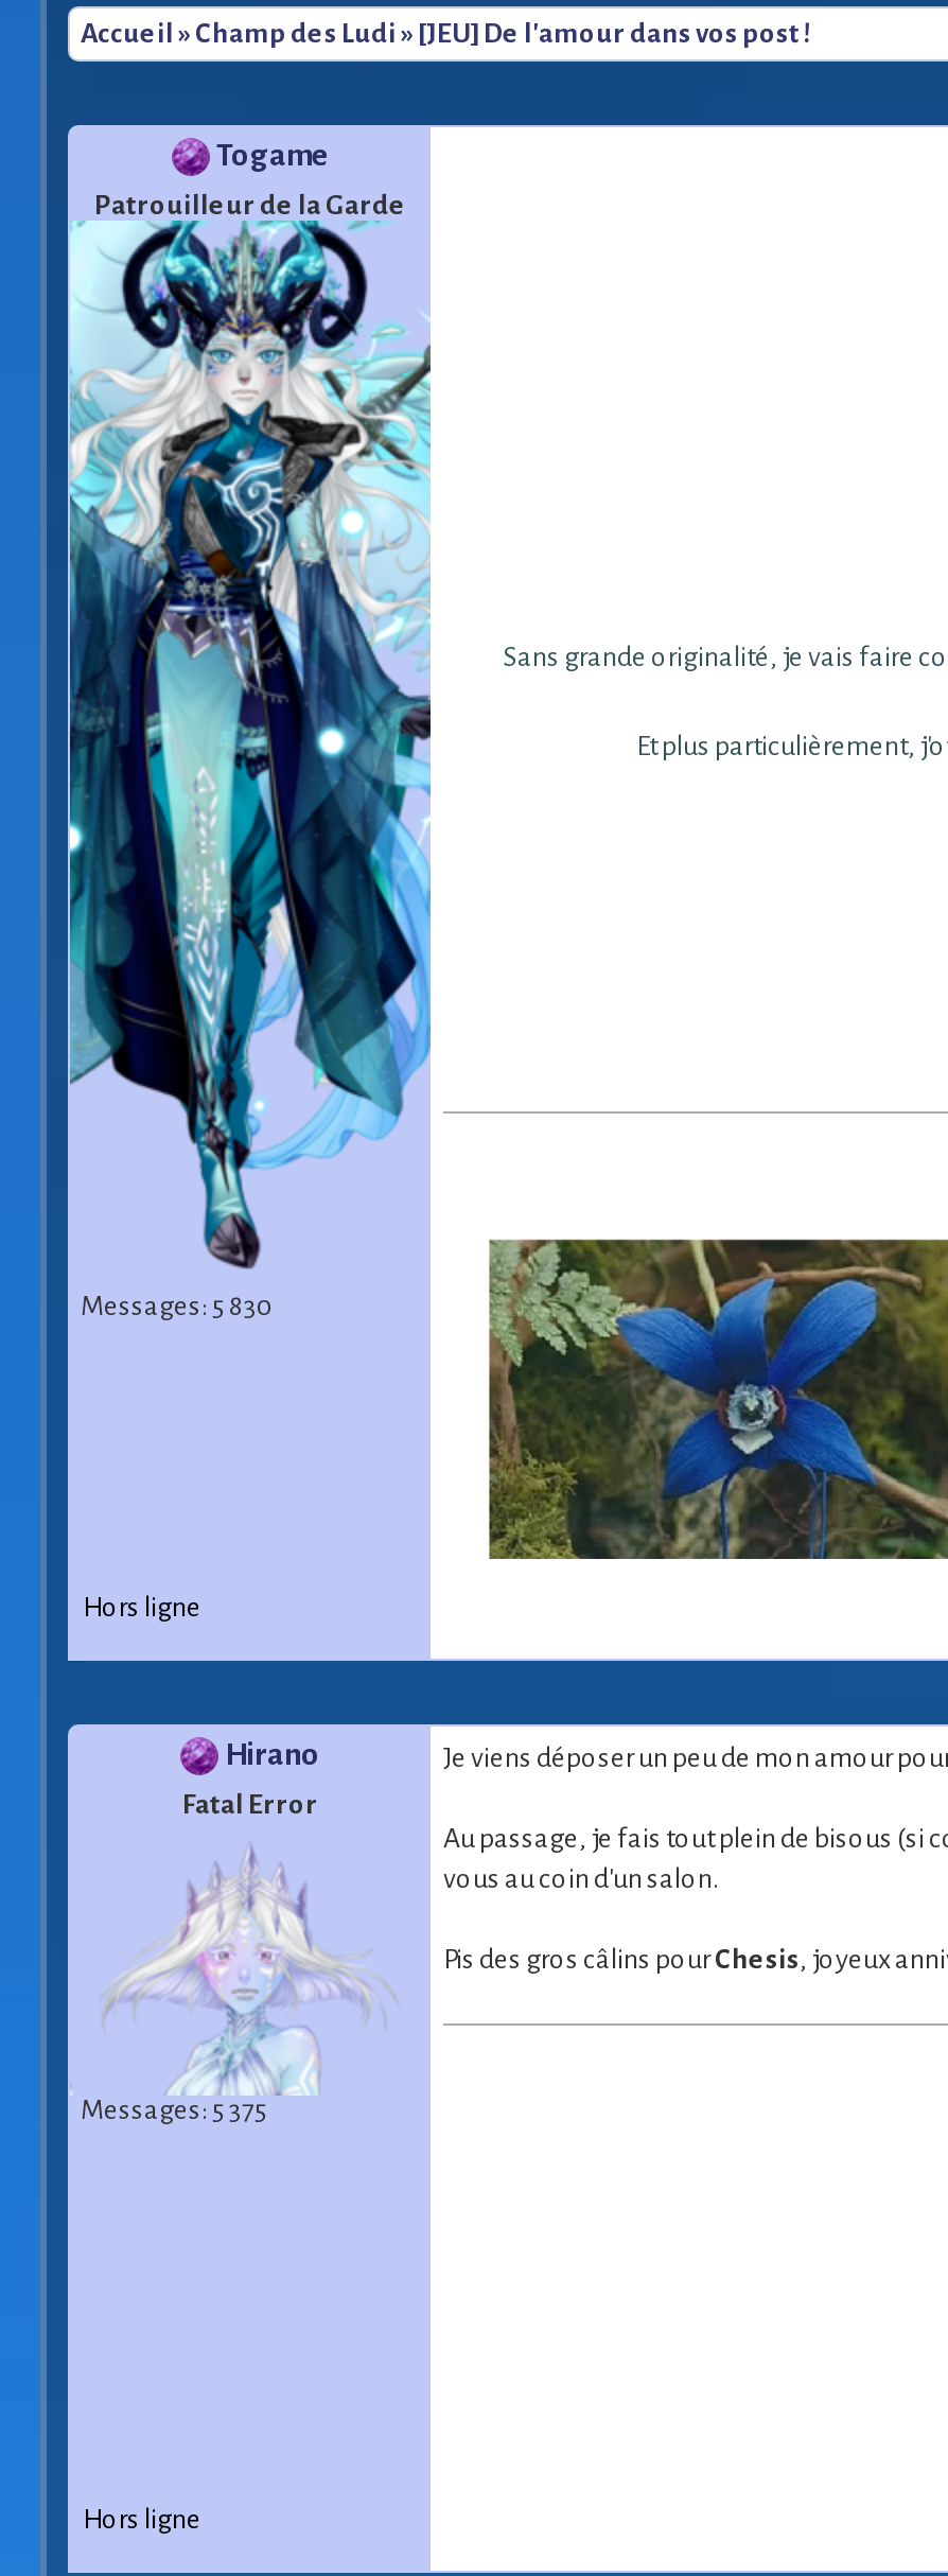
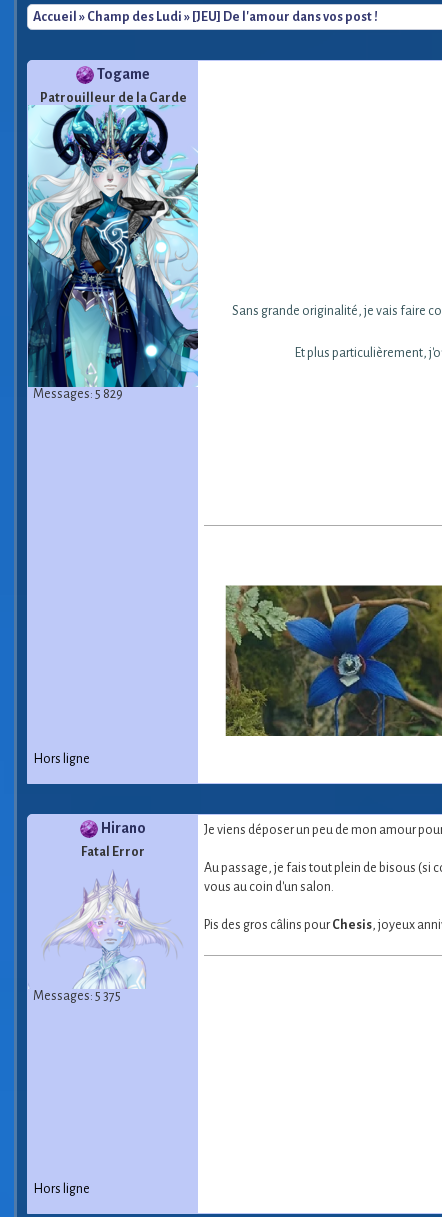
[68,819,431,1271] [image] -> none
[81,1292,274,1321] Messages: 5 830 -> [33,387,123,401] Messages: 5 829

